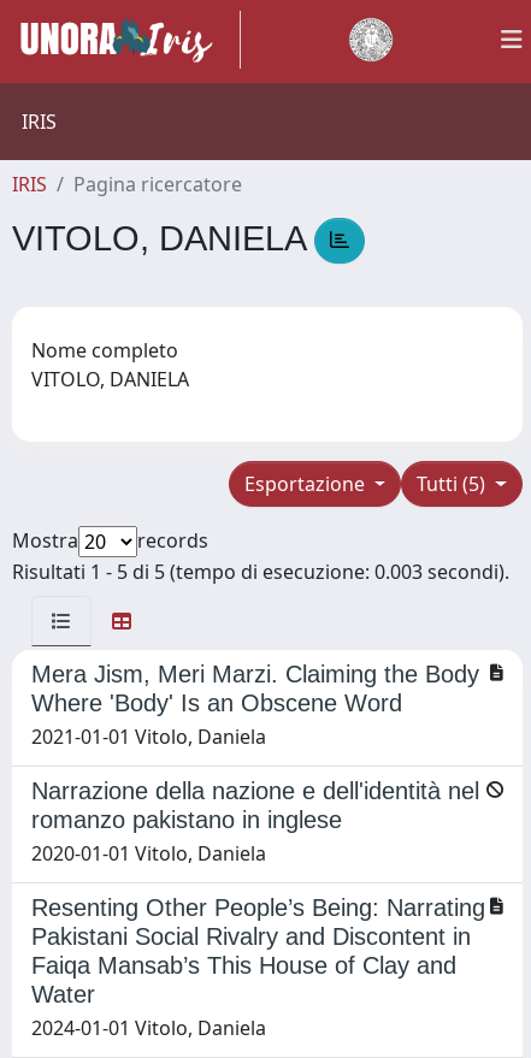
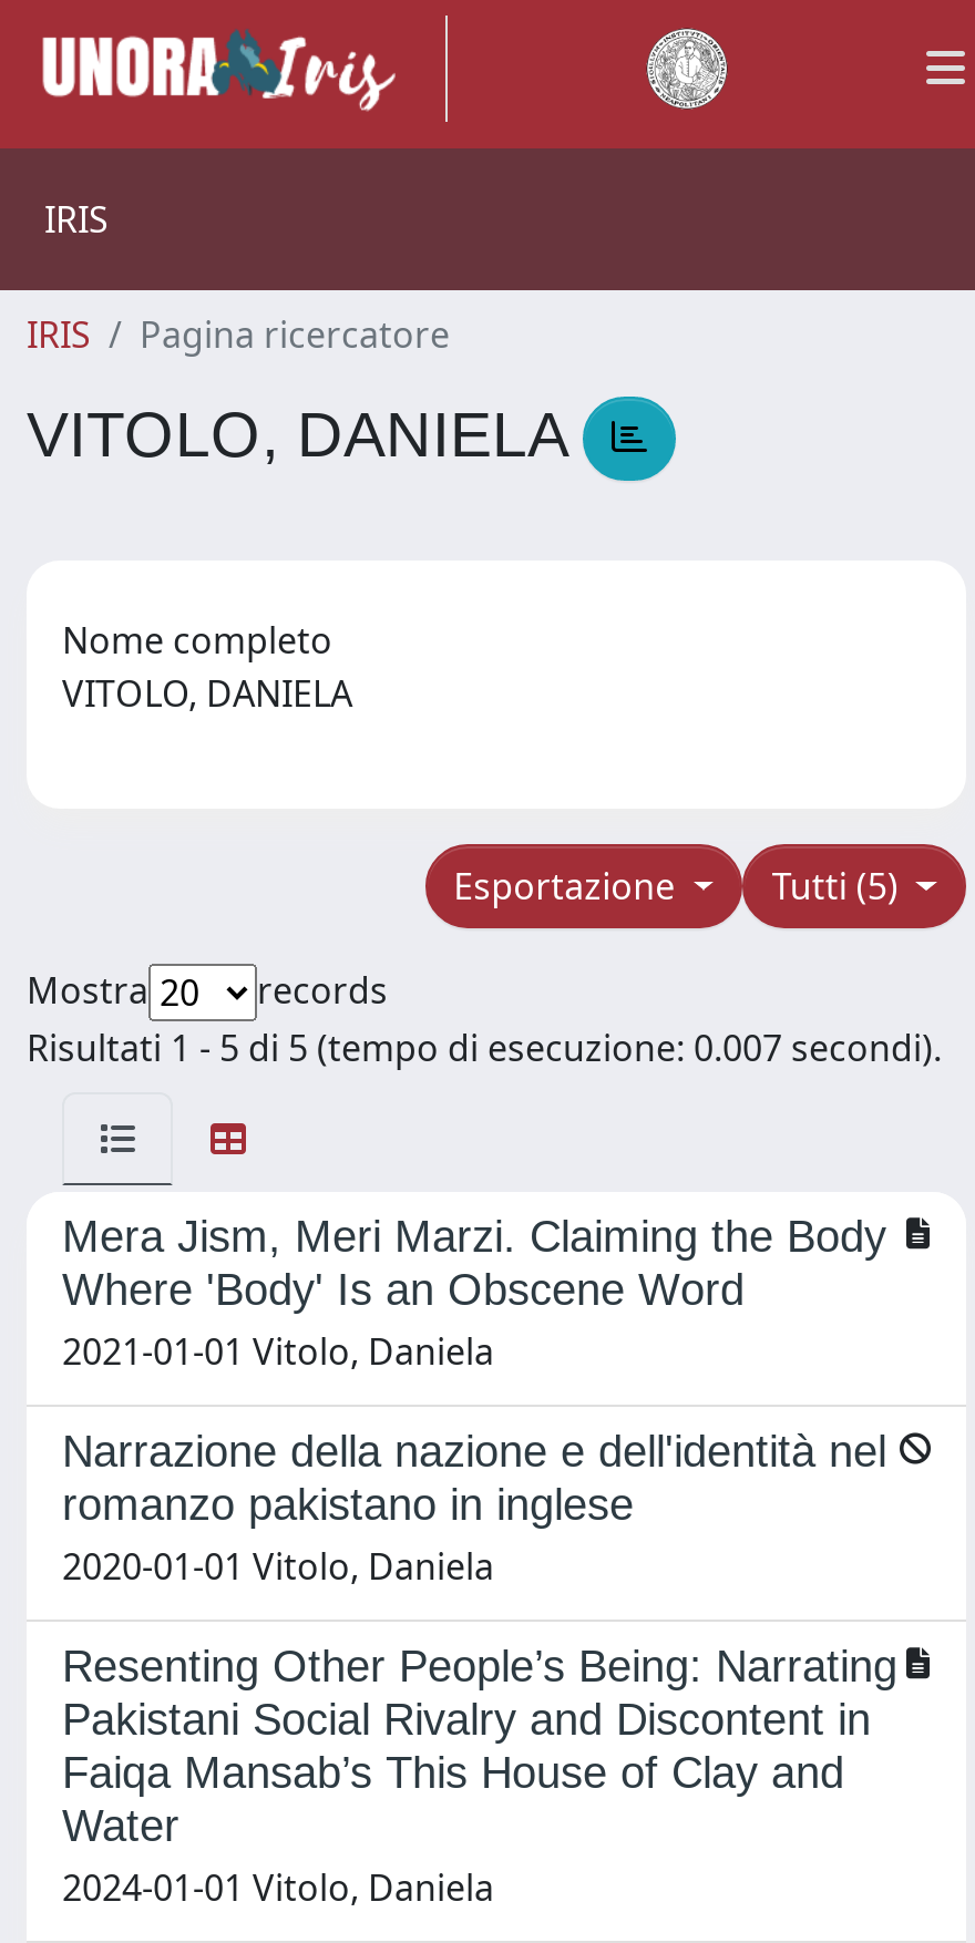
[12,559,509,585] Risultati 1 - 5 di 5 (tempo di esecuzione: 0.003 secondi). -> [27,1024,942,1073] Risultati 1 - 5 di 5 (tempo di esecuzione: 0.007 secondi).

